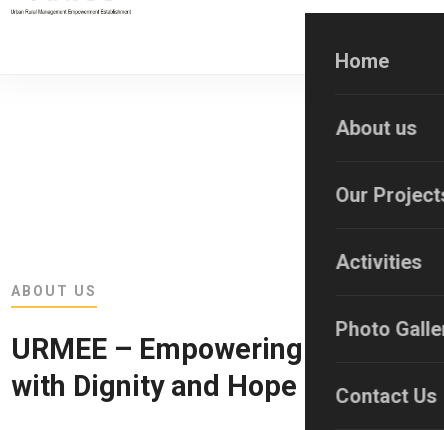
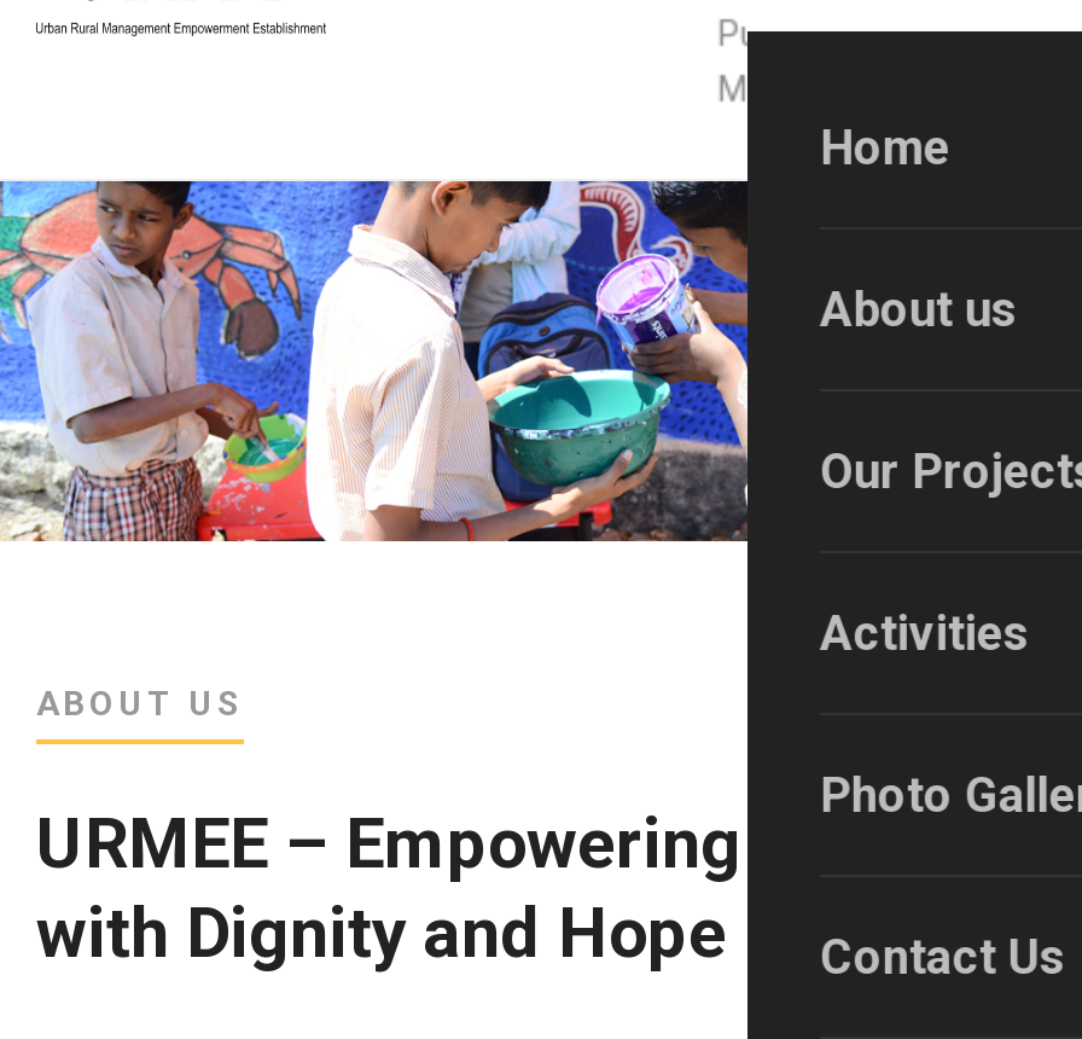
none -> [7,116,749,797] [image]

